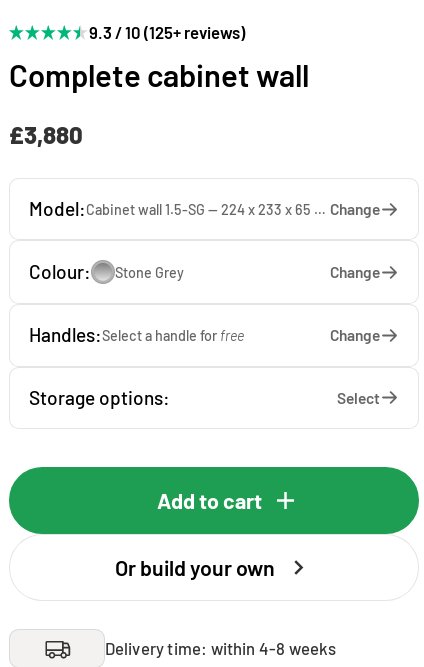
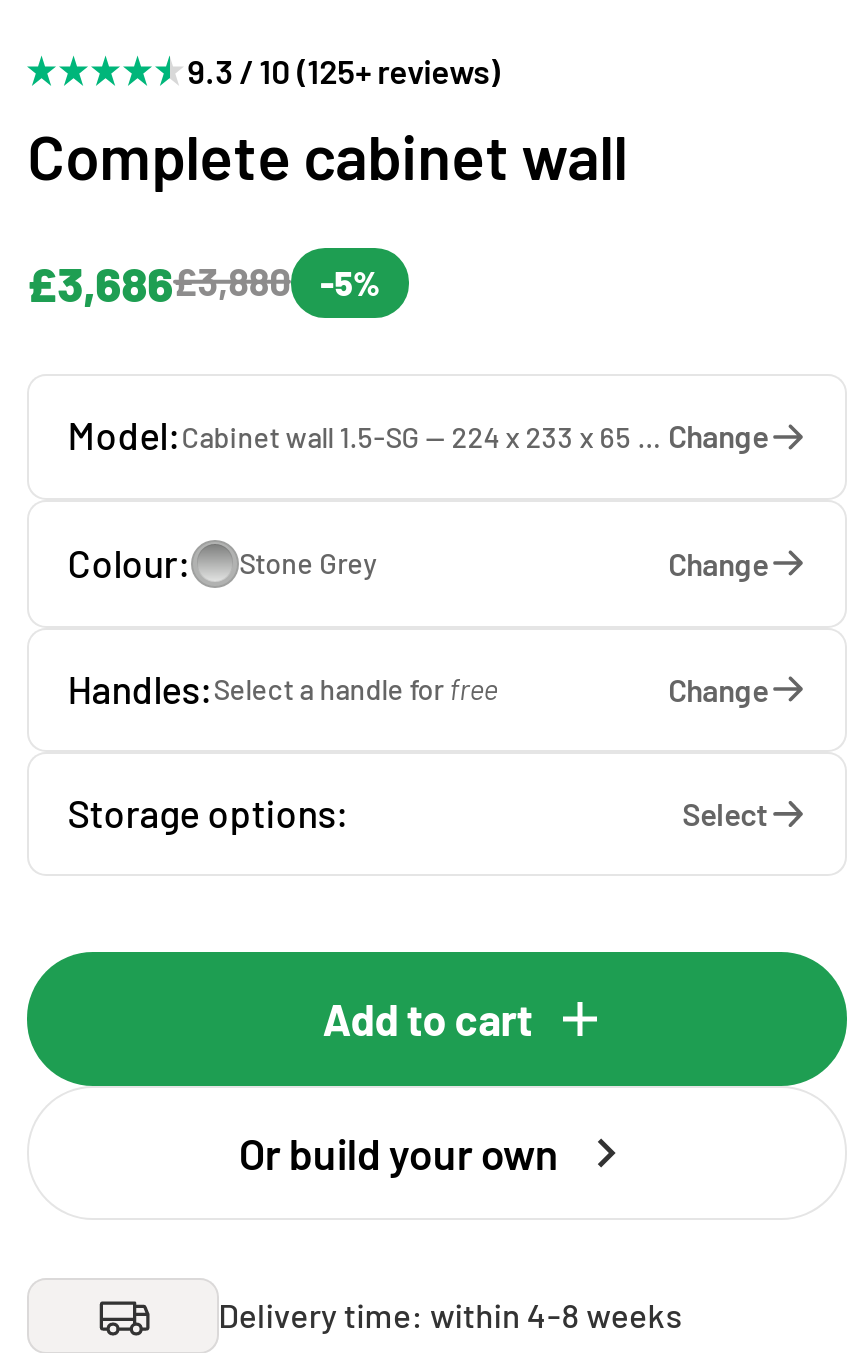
[9,120,83,149] £3,880 -> [27,253,381,311] £3,686£3,880 | -5%

